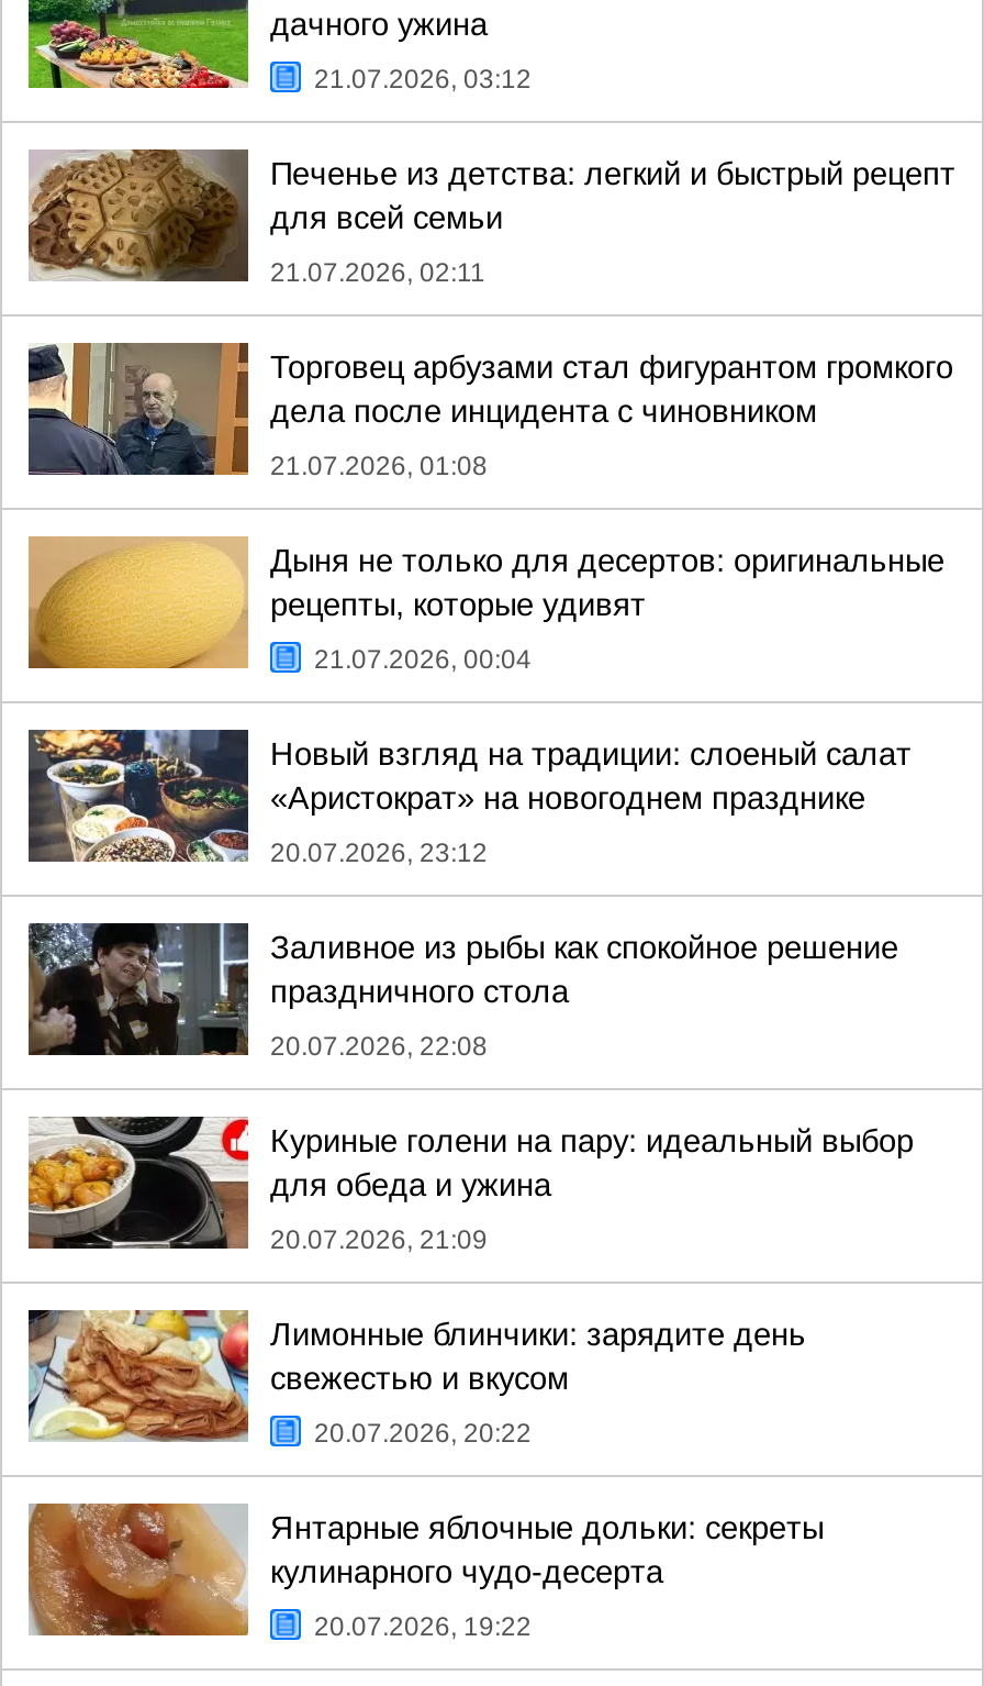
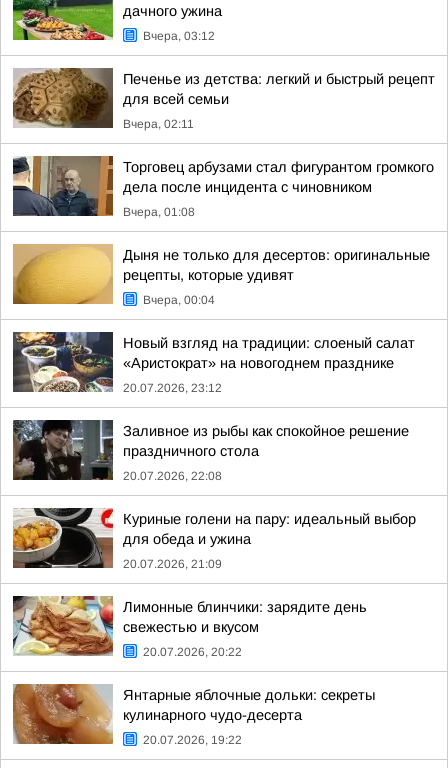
[314,64,532,95] 21.07.2026, 03:12 -> [143,29,215,43] Вчера, 03:12
[270,257,485,288] 21.07.2026, 02:11 -> [123,117,194,131] Вчера, 02:11
[270,451,488,481] 21.07.2026, 01:08 -> [123,205,195,219] Вчера, 01:08
[314,644,532,675] 21.07.2026, 00:04 -> [143,293,215,307] Вчера, 00:04

